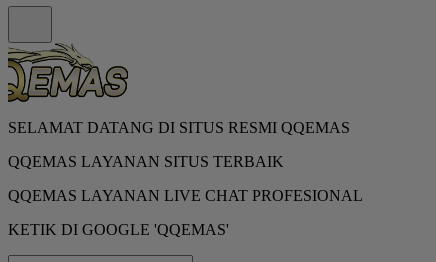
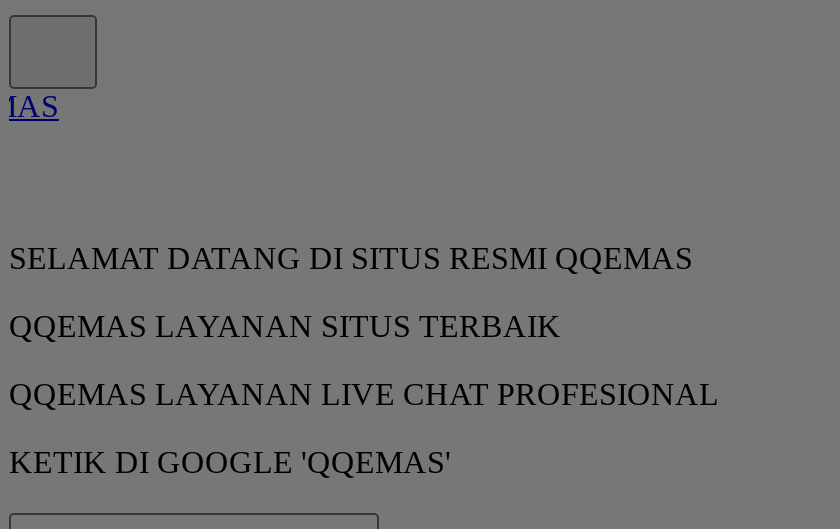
[7,42,129,103] [image] -> none

